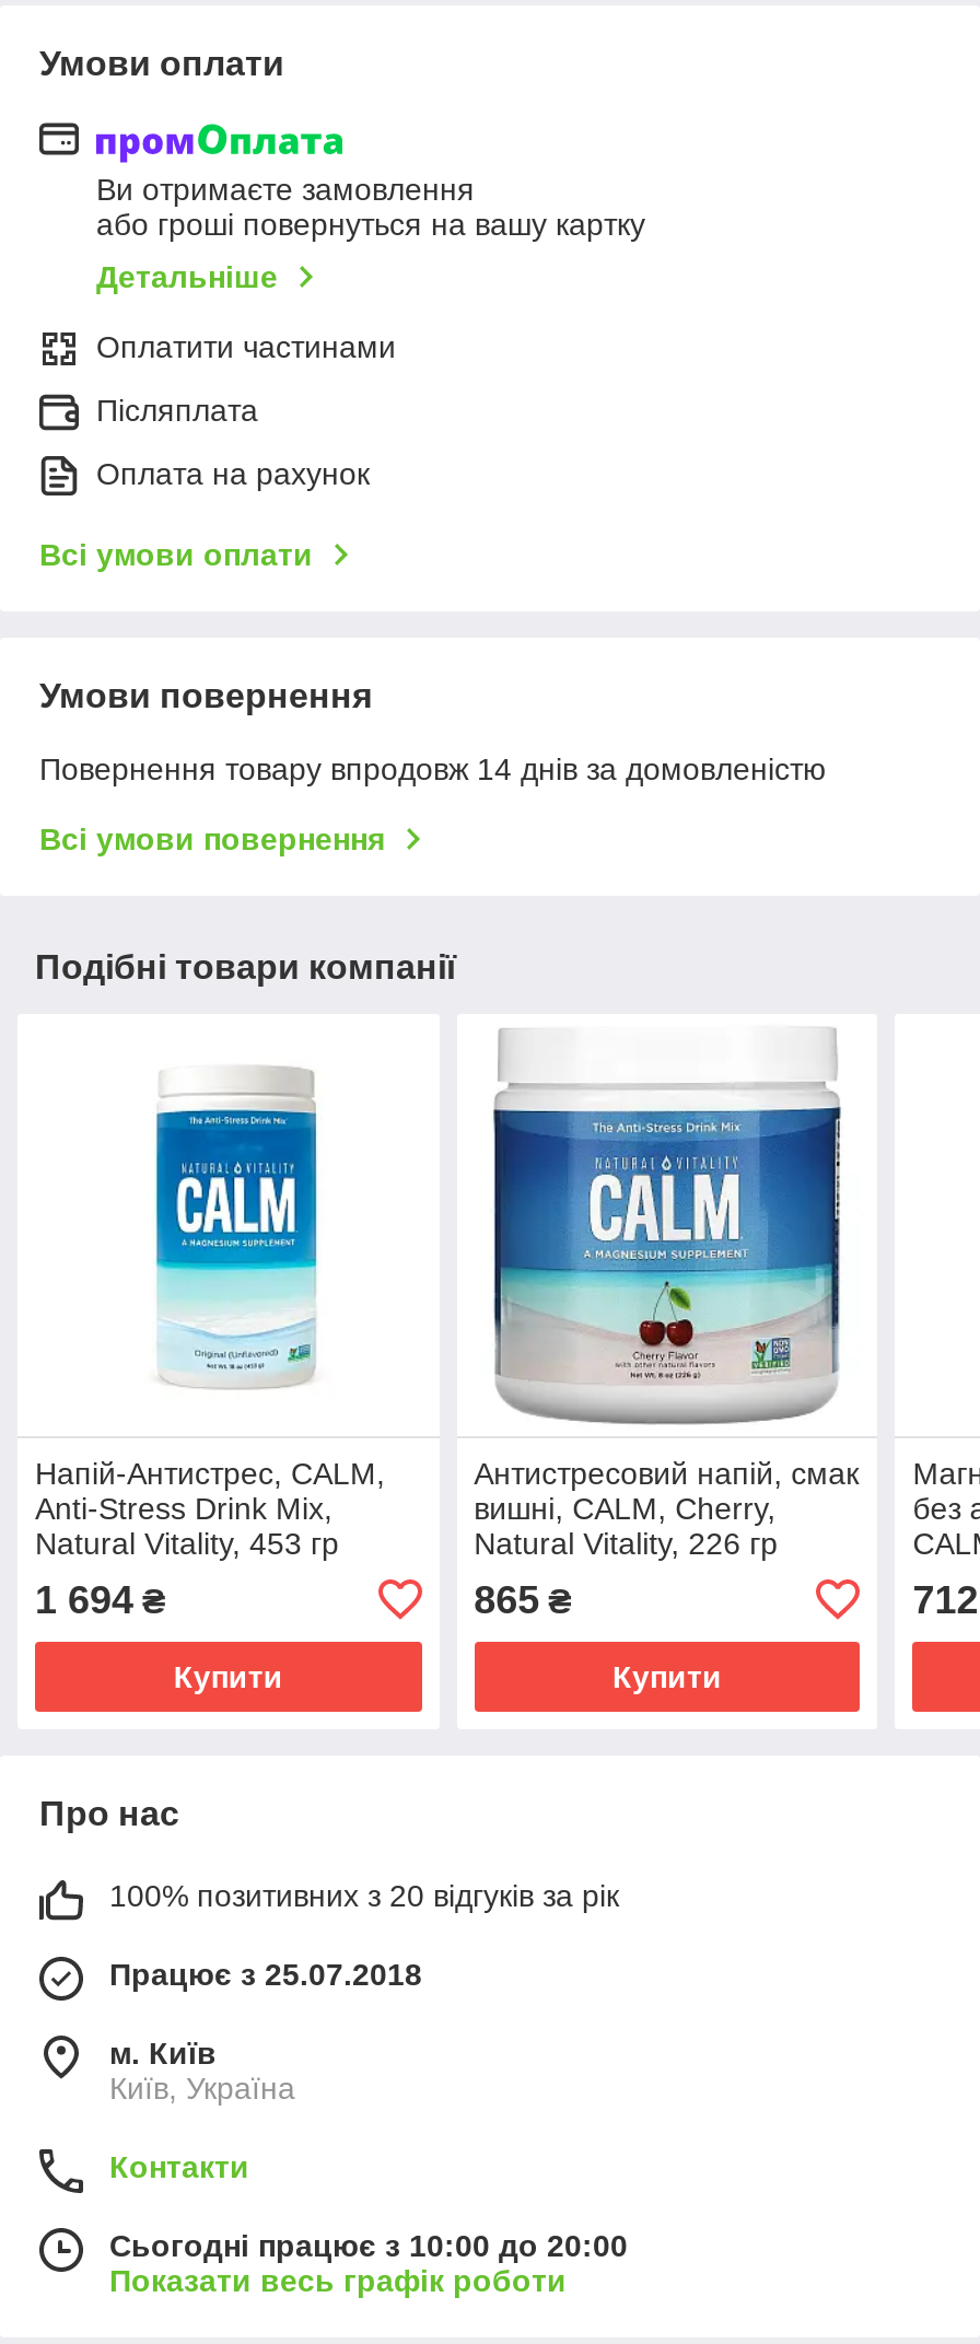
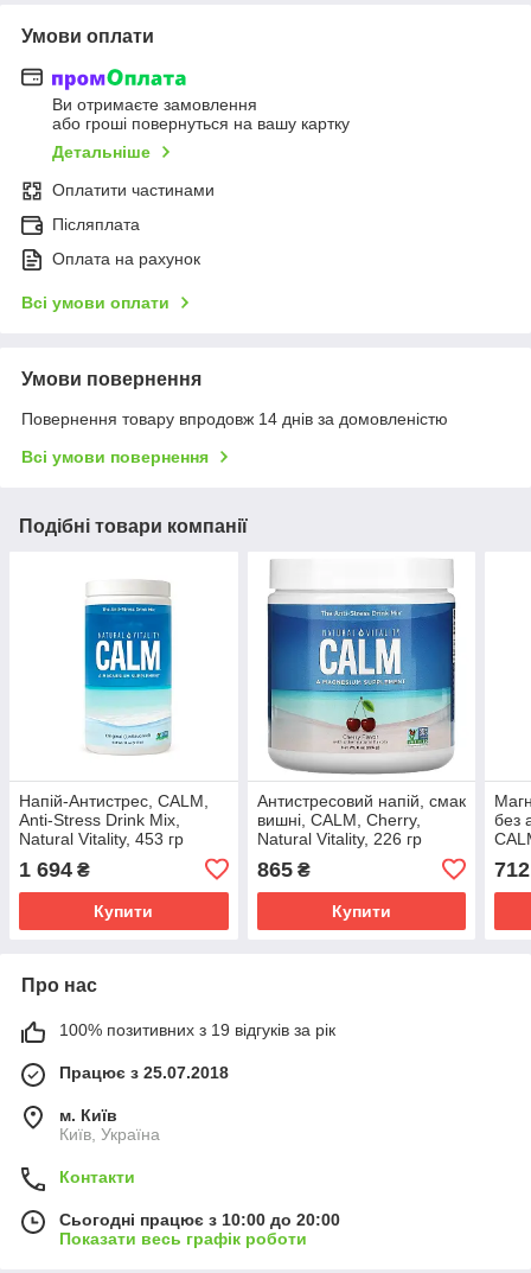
[109,1878,619,1913] 100% позитивних з 20 відгуків за рік -> [59,1020,335,1039] 100% позитивних з 19 відгуків за рік

